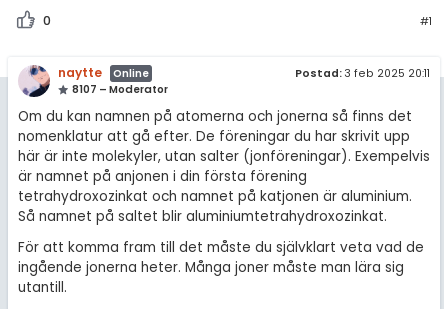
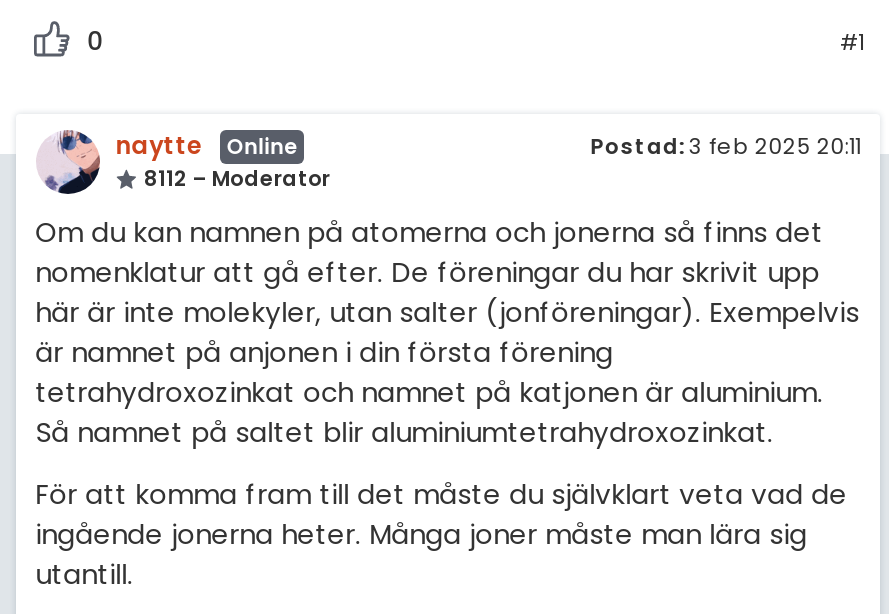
[72,82,168,97] 8107 – Moderator -> [144,164,330,194] 8112 – Moderator

